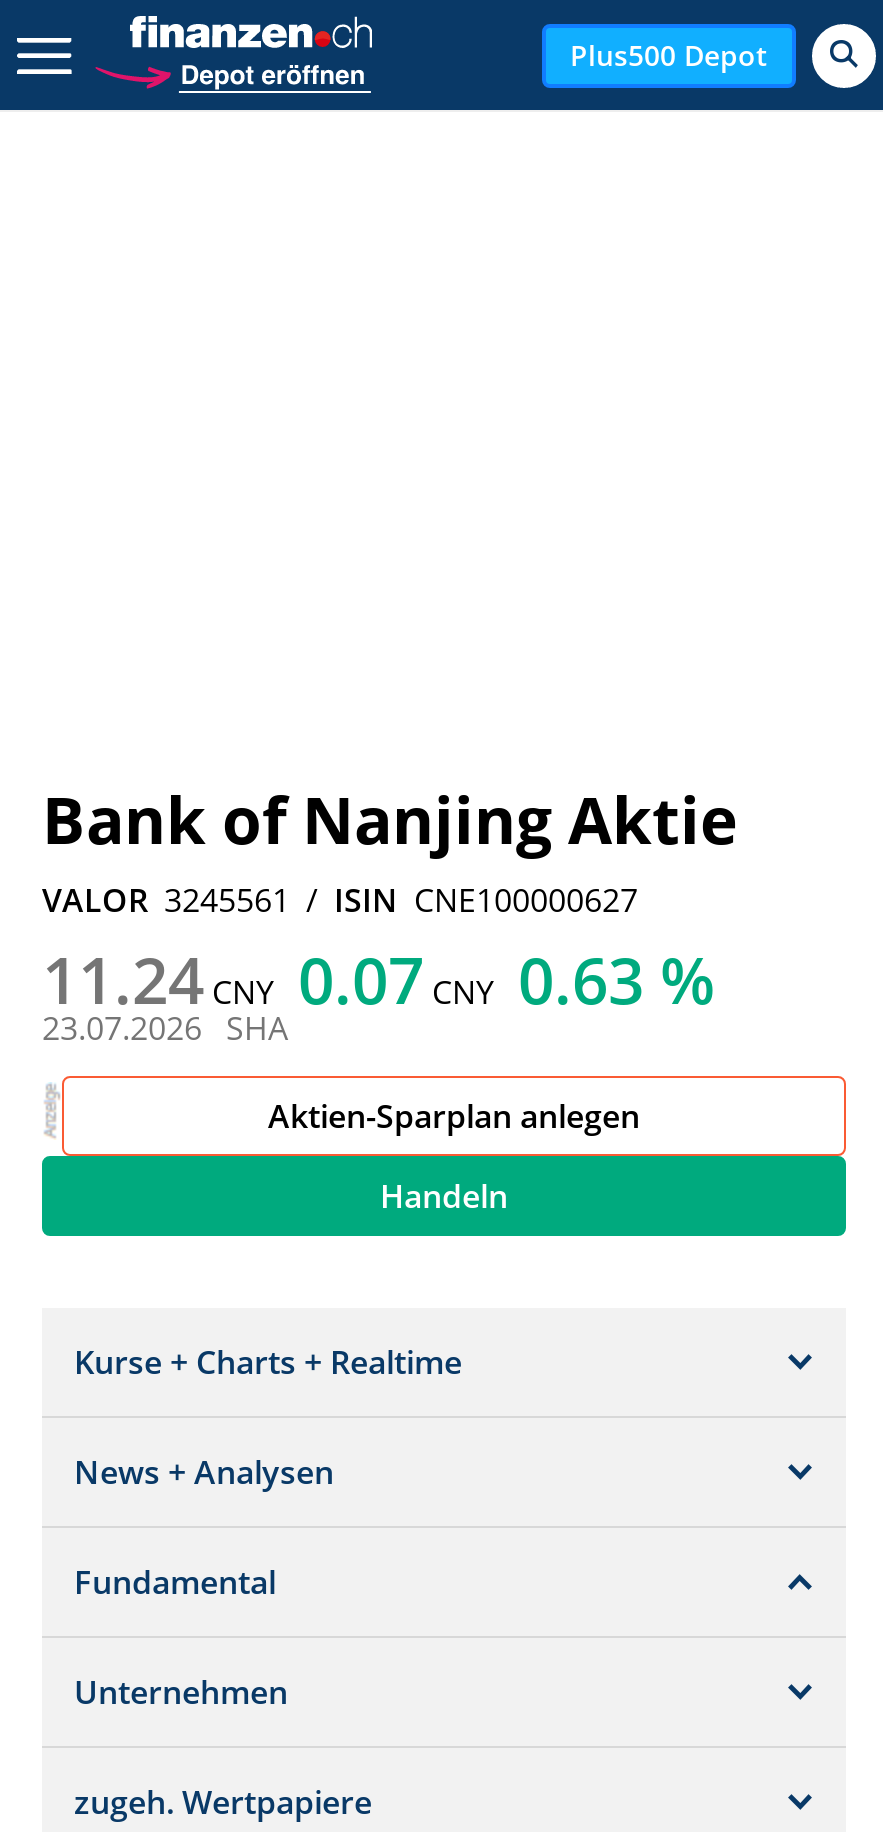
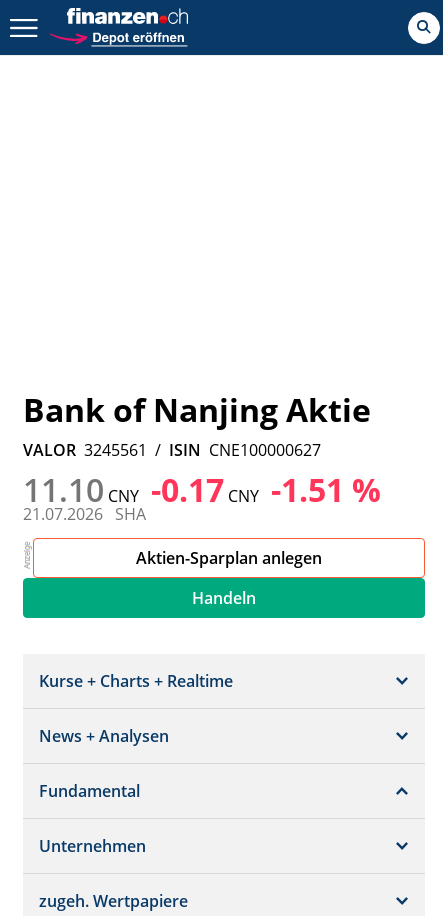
[570,35,768,73] Plus500 Depot -> none
[42,936,716,1022] 11.24 CNY 0.07 CNY 0.63 % -> [23,468,381,511] 11.10 CNY -0.17 CNY -1.51 %
[42,1006,288,1050] 23.07.2026 SHA -> [23,503,146,525] 21.07.2026 SHA

